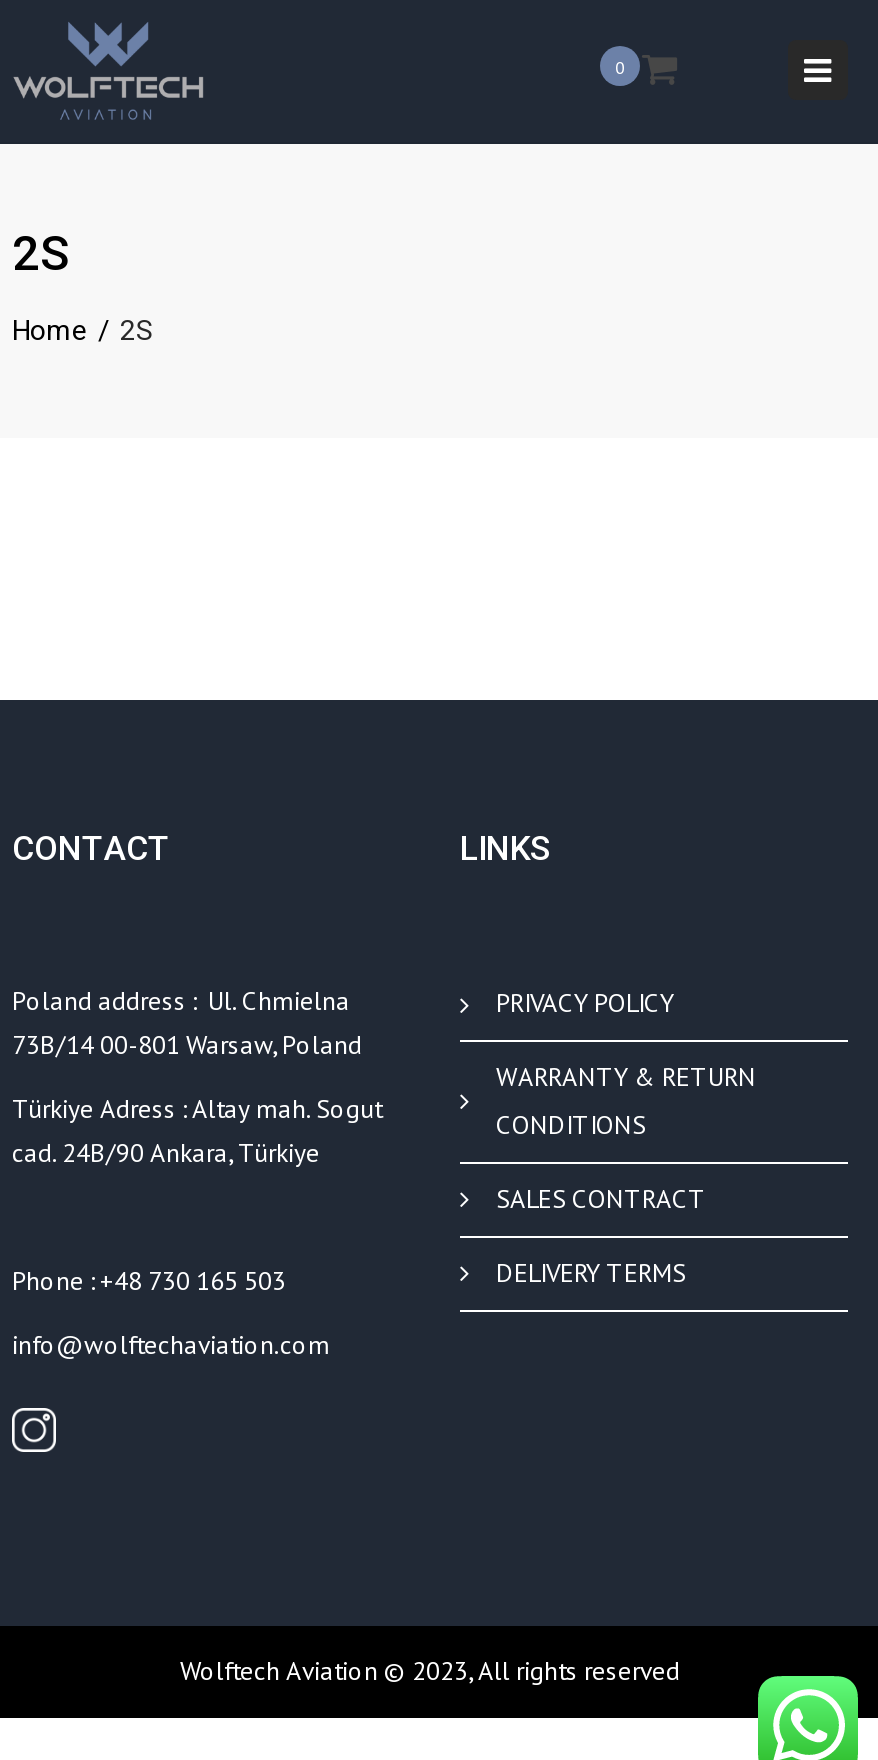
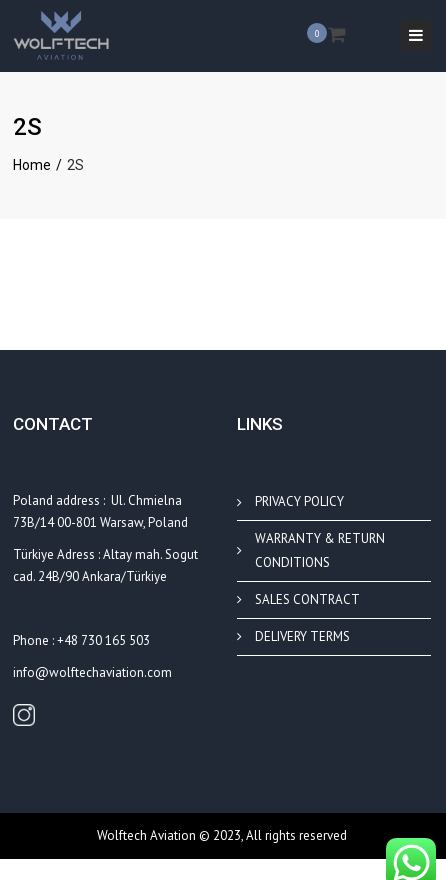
[12,1135,320,1169] cad. 24B/90 Ankara, Türkiye -> [13,567,167,584] cad. 24B/90 Ankara/Türkiye

